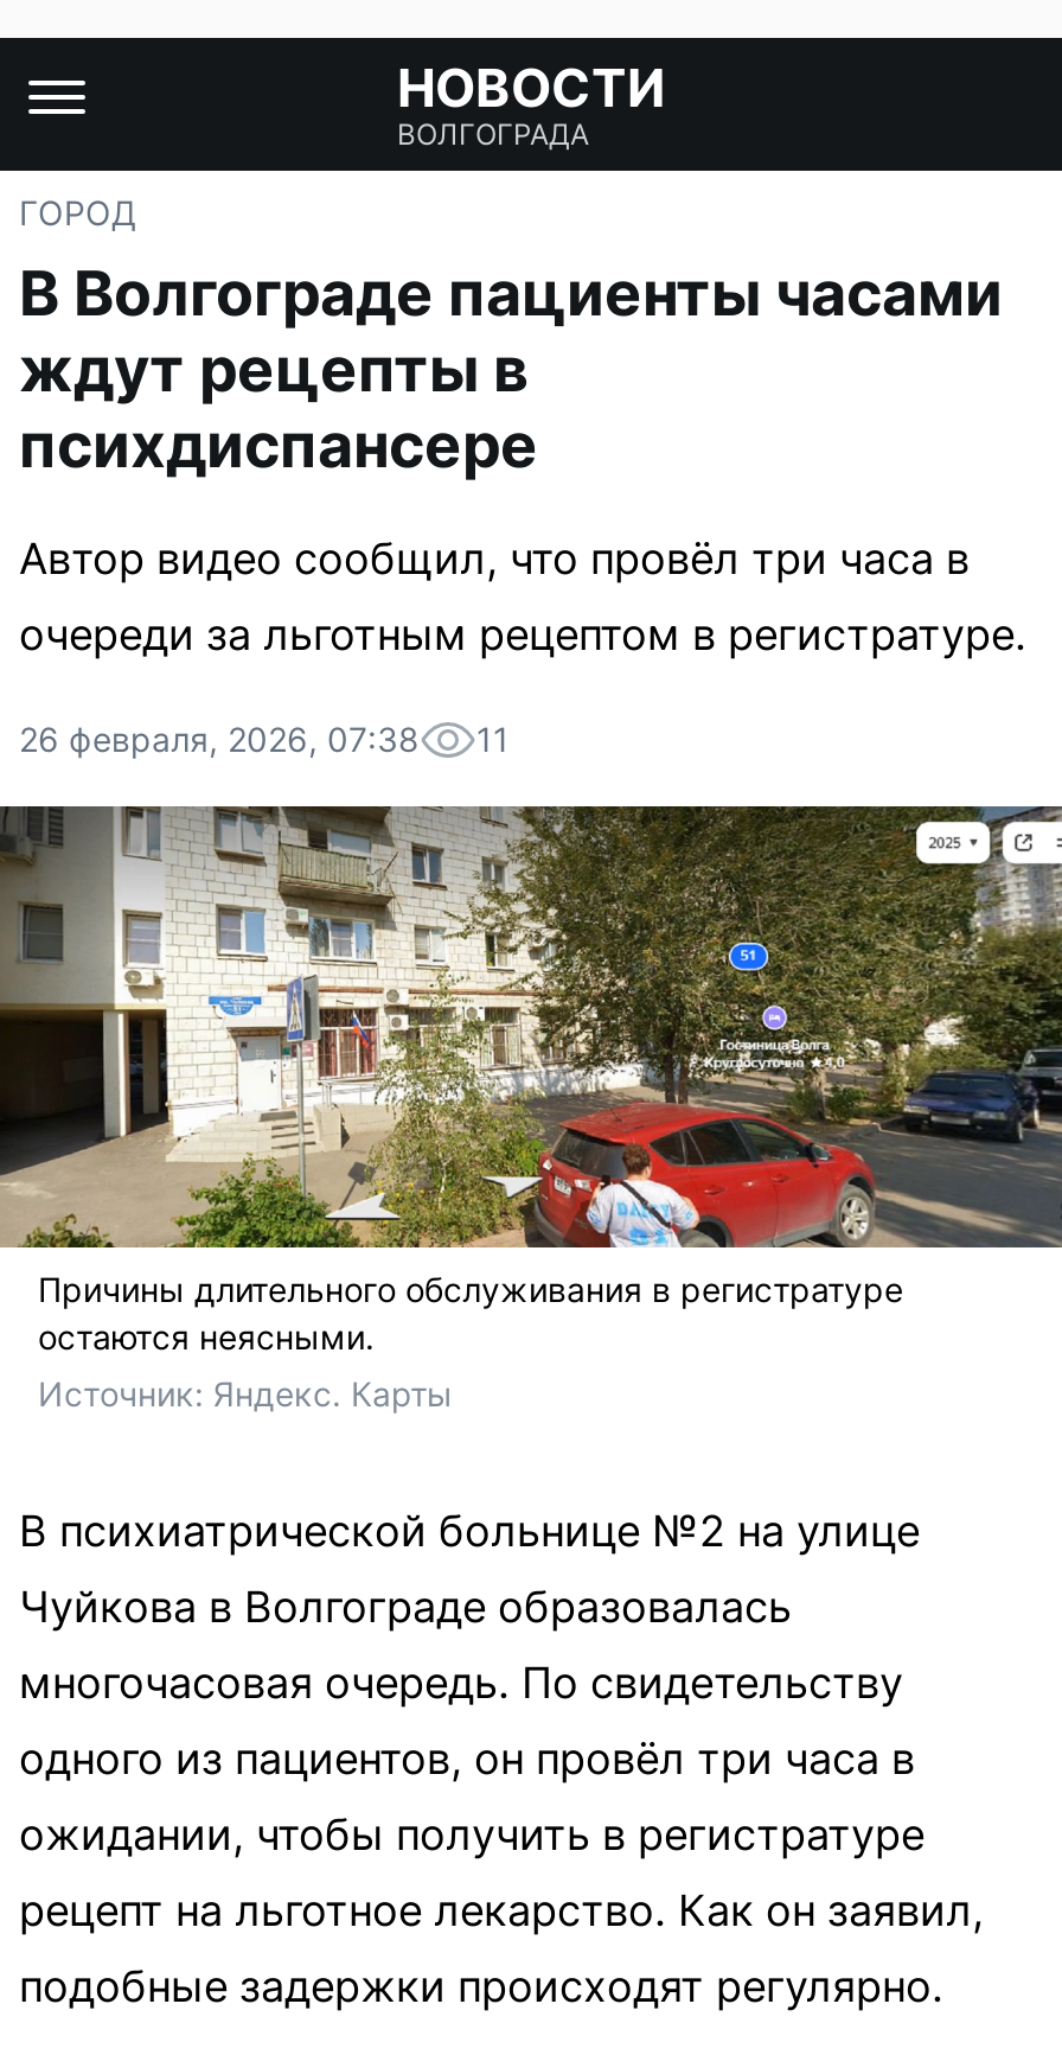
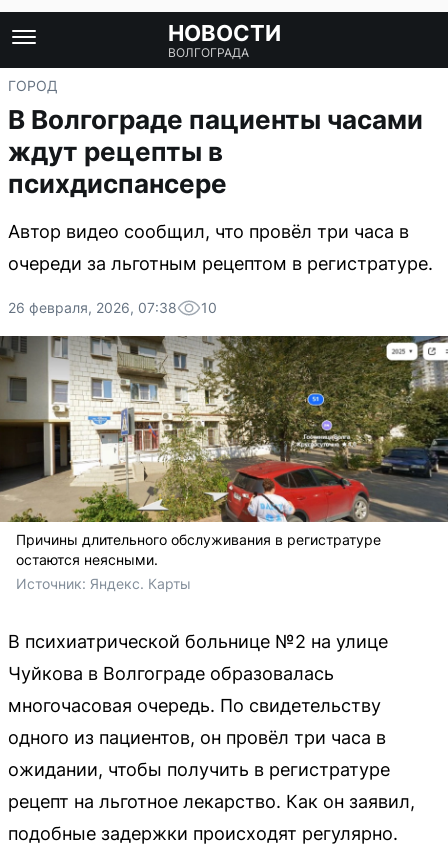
[19,719,510,759] 26 февраля, 2026, 07:38 11 -> [8,299,217,316] 26 февраля, 2026, 07:38 10

